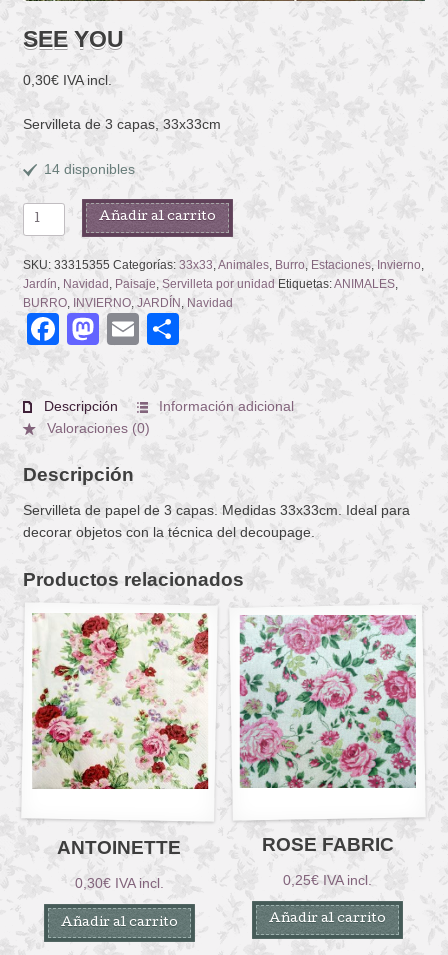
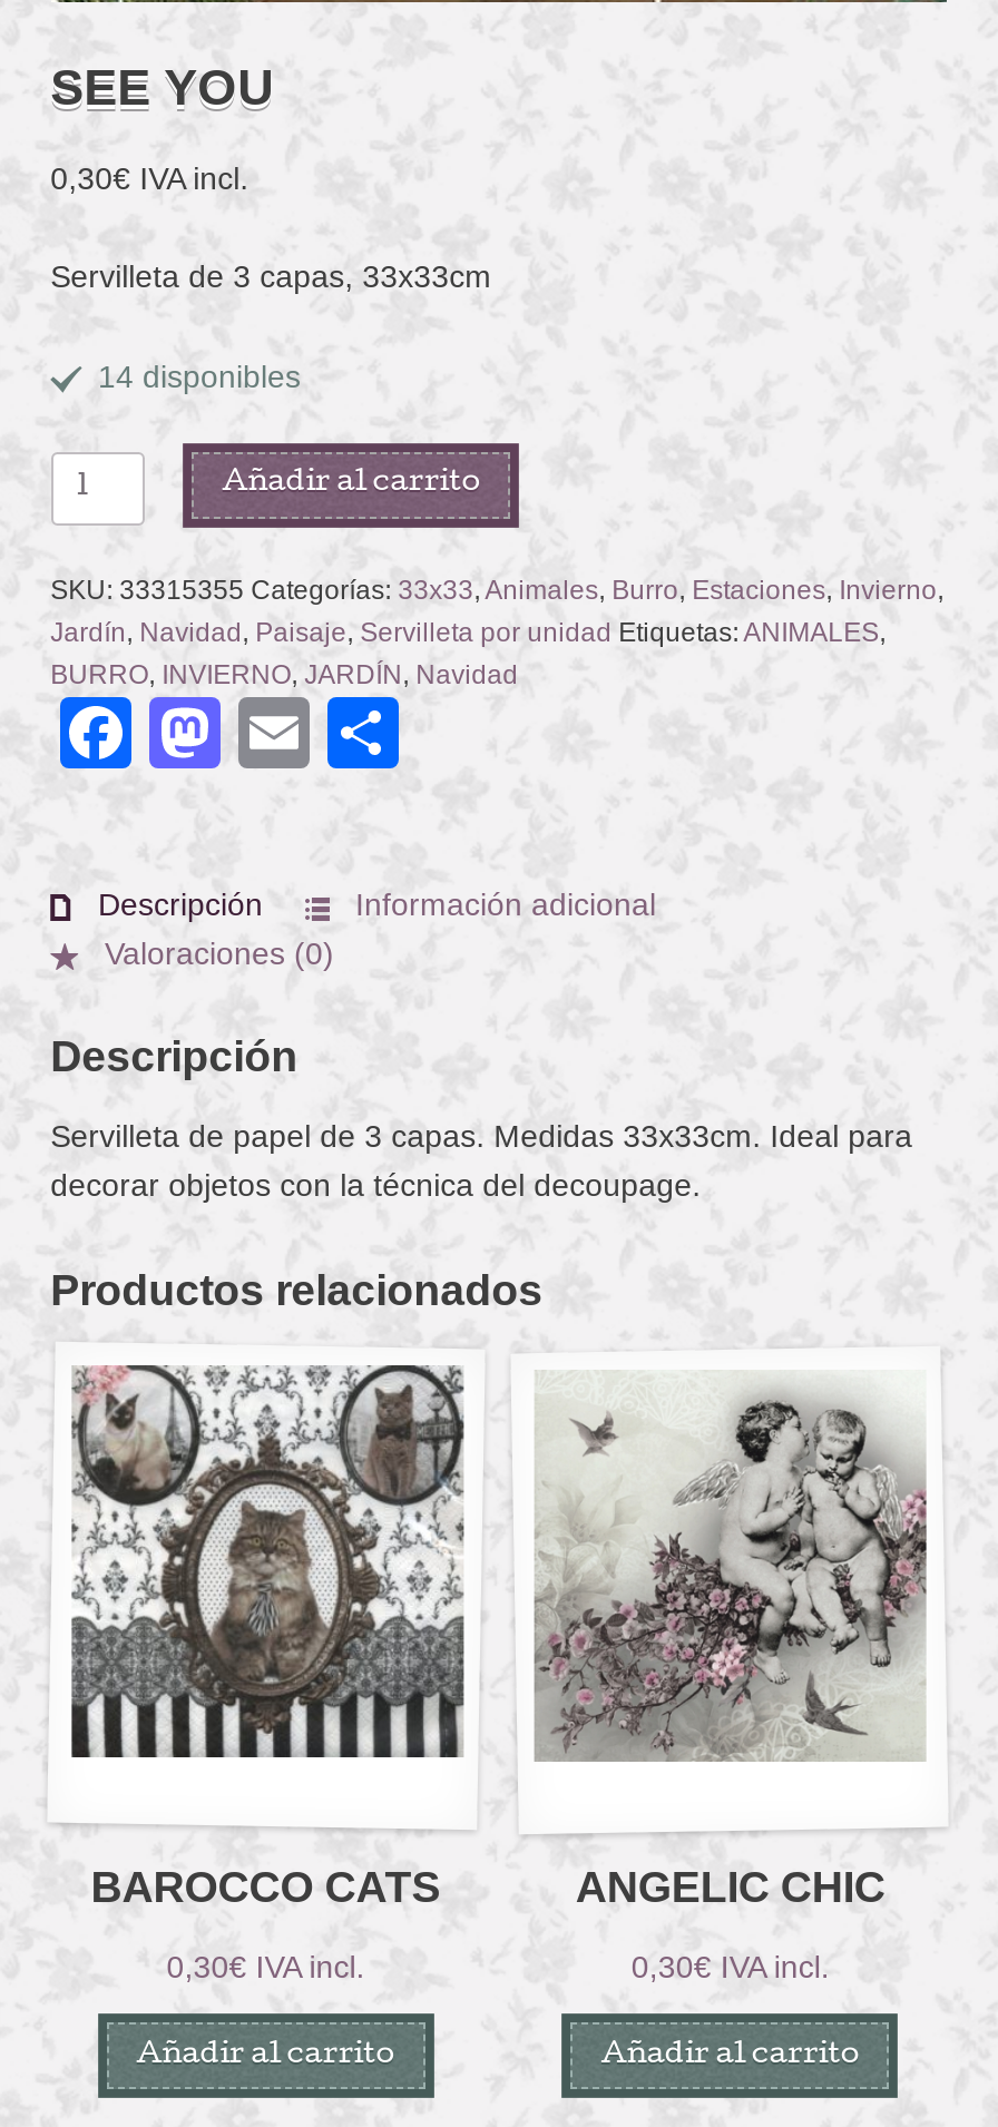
[31,613,209,790] [image] -> [69,1363,466,1760] [image]
[239,614,417,791] [image] -> [532,1370,929,1764] [image]
[57,836,181,858] ANTOINETTE -> [91,1862,441,1911] BAROCCO CATS
[262,833,394,855] ROSE FABRIC -> [576,1862,885,1911] ANGELIC CHIC
[283,872,372,888] 0,25€ IVA incl. -> [631,1949,830,1985] 0,30€ IVA incl.

